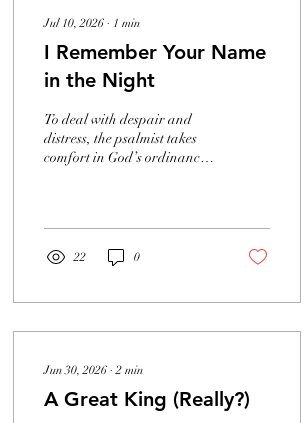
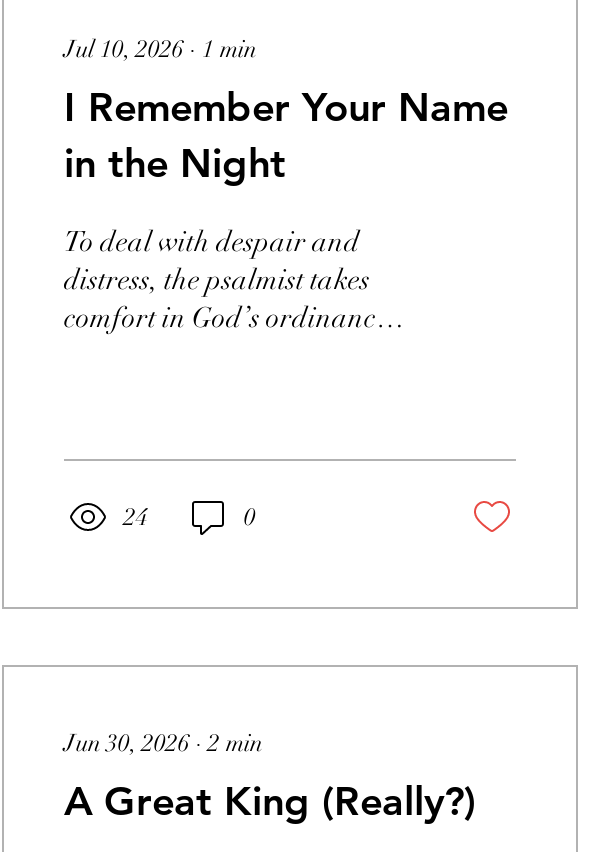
[74,250,86,264] 22 -> [124,503,148,531] 24

